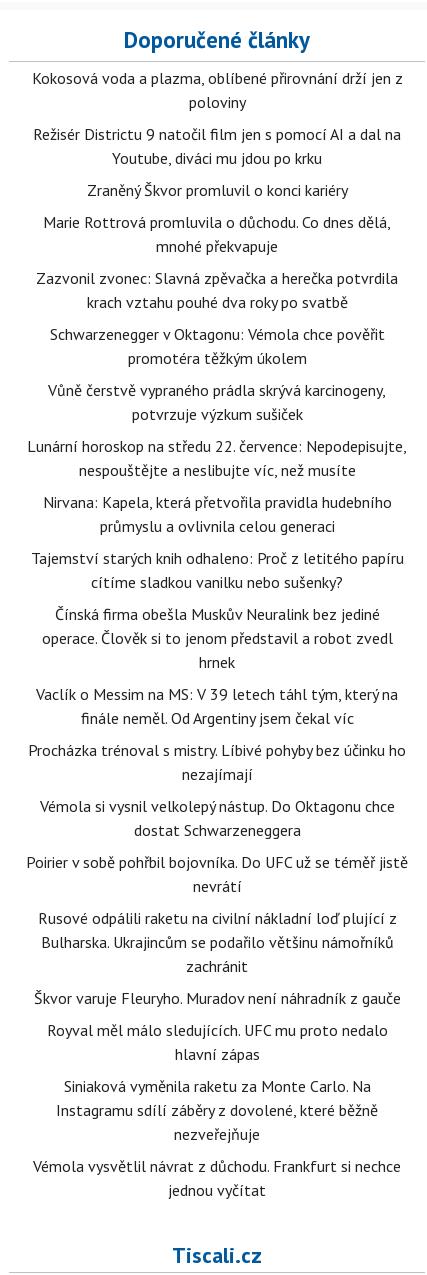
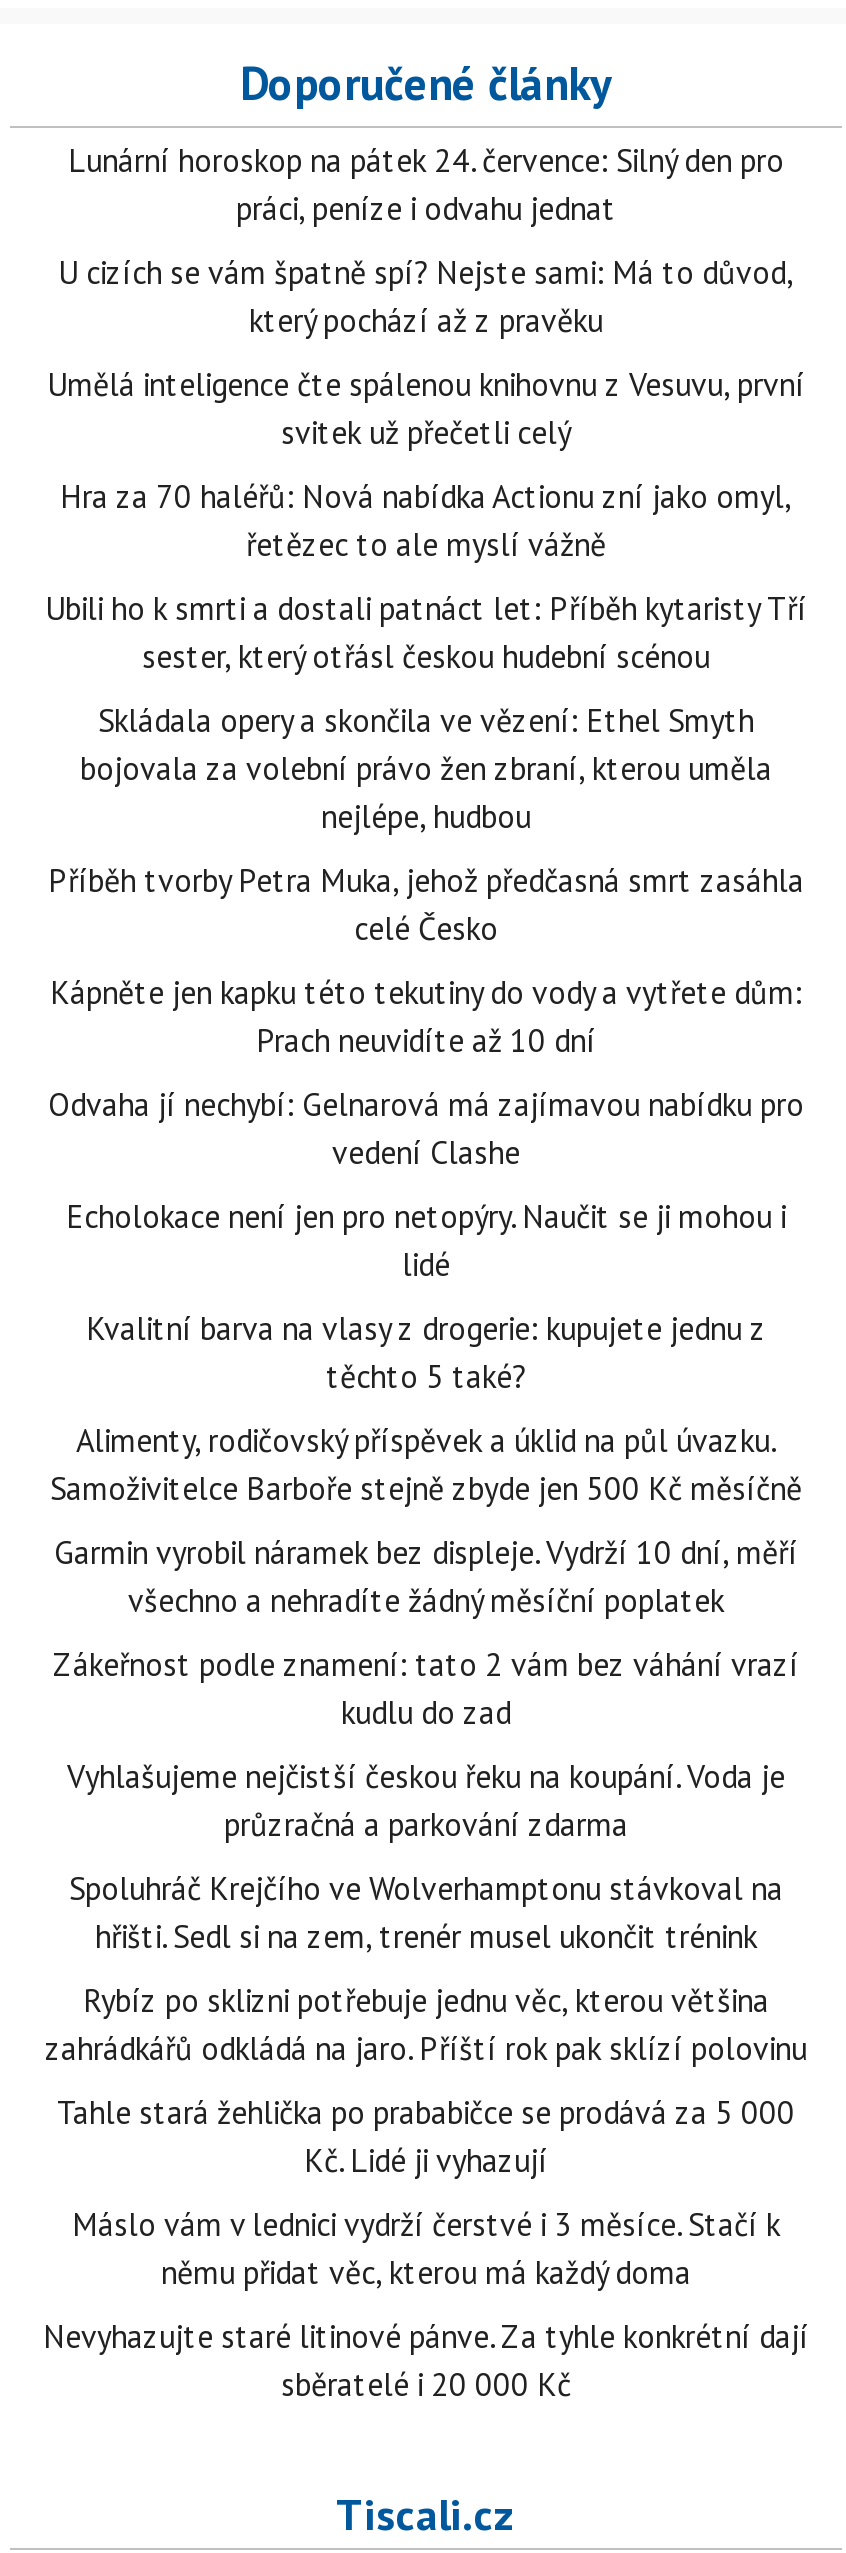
[31,68,402,112] Kokosová voda a plazma, oblíbené přirovnání drží jen z | poloviny -> [68,140,784,228] Lunární horoskop na pátek 24. července: Silný den pro | práci, peníze i odvahu jednat
[33,124,401,168] Režisér Districtu 9 natočil film jen s pomocí AI a dal na | Youtube, diváci mu jdou po krku -> [58,252,794,340] U cizích se vám špatně spí? Nejste sami: Má to důvod, | který pochází až z pravěku
[86,180,347,200] Zraněný Škvor promluvil o konci kariéry -> [47,364,805,452] Umělá inteligence čte spálenou knihovnu z Vesuvu, první | svitek už přečetli celý
[43,212,391,256] Marie Rottrová promluvila o důchodu. Co dnes dělá, | mnohé překvapuje -> [60,476,792,564] Hra za 70 haléřů: Nová nabídka Actionu zní jako omyl, | řetězec to ale myslí vážně
[36,268,398,312] Zazvonil zvonec: Slavná zpěvačka a herečka potvrdila | krach vztahu pouhé dva roky po svatbě -> [45,588,807,676] Ubili ho k smrti a dostali patnáct let: Příběh kytaristy Tří | sester, který otřásl českou hudební scénou
[49,324,384,368] Schwarzenegger v Oktagonu: Vémola chce pověřit | promotéra těžkým úkolem -> [80,700,772,836] Skládala opery a skončila ve vězení: Ethel Smyth | bojovala za volební právo žen zbraní, kterou uměla | nejlépe, hudbou
[48,380,386,424] Vůně čerstvě vypraného prádla skrývá karcinogeny, | potvrzuje výzkum sušiček -> [48,860,804,948] Příběh tvorby Petra Muka, jehož předčasná smrt zasáhla | celé Česko
[27,436,407,480] Lunární horoskop na středu 22. července: Nepodepisujte, | nespouštějte a neslibujte víc, než musíte -> [50,972,802,1060] Kápněte jen kapku této tekutiny do vody a vytřete dům: | Prach neuvidíte až 10 dní
[42,492,391,536] Nirvana: Kapela, která přetvořila pravidla hudebního | průmyslu a ovlivnila celou generaci -> [48,1084,804,1172] Odvaha jí nechybí: Gelnarová má zajímavou nabídku pro | vedení Clashe
[30,548,403,592] Tajemství starých knih odhaleno: Proč z letitého papíru | cítíme sladkou vanilku nebo sušenky? -> [66,1196,786,1284] Echolokace není jen pro netopýry. Naučit se ji mohou i | lidé
[41,604,392,672] Čínská firma obešla Muskův Neuralink bez jediné | operace. Člověk si to jenom představil a robot zvedl | hrnek -> [86,1308,766,1396] Kvalitní barva na vlasy z drogerie: kupujete jednu z | těchto 5 také?
[36,684,398,728] Vaclík o Messim na MS: V 39 letech táhl tým, který na | finále neměl. Od Argentiny jsem čekal víc -> [50,1420,802,1508] Alimenty, rodičovský příspěvek a úklid na půl úvazku. | Samoživitelce Barboře stejně zbyde jen 500 Kč měsíčně
[28,740,406,784] Procházka trénoval s mistry. Líbivé pohyby bez účinku ho | nezajímají -> [54,1532,798,1620] Garmin vyrobil náramek bez displeje. Vydrží 10 dní, měří | všechno a nehradíte žádný měsíční poplatek
[39,796,394,840] Vémola si vysnil velkolepý nástup. Do Oktagonu chce | dostat Schwarzeneggera -> [53,1644,799,1732] Zákeřnost podle znamení: tato 2 vám bez váhání vrazí | kudlu do zad
[26,852,408,896] Poirier v sobě pohřbil bojovníka. Do UFC už se téměř jistě | nevrátí -> [67,1756,785,1844] Vyhlašujeme nejčistší českou řeku na koupání. Voda je | průzračná a parkování zdarma
[37,908,396,976] Rusové odpálili raketu na civilní nákladní loď plující z | Bulharska. Ukrajincům se podařilo většinu námořníků | zachránit -> [69,1868,783,1956] Spoluhráč Krejčího ve Wolverhamptonu stávkoval na | hřišti. Sedl si na zem, trenér musel ukončit trénink
[33,988,400,1008] Škvor varuje Fleuryho. Muradov není náhradník z gauče -> [45,1980,807,2068] Rybíz po sklizni potřebuje jednu věc, kterou většina | zahrádkářů odkládá na jaro. Příští rok pak sklízí polovinu
[46,1020,387,1064] Royval měl málo sledujících. UFC mu proto nedalo | hlavní zápas -> [57,2092,795,2180] Tahle stará žehlička po prababičce se prodává za 5 000 | Kč. Lidé ji vyhazují
[56,1076,378,1144] Siniaková vyměnila raketu za Monte Carlo. Na | Instagramu sdílí záběry z dovolené, které běžně | nezveřejňuje -> [72,2204,780,2292] Máslo vám v lednici vydrží čerstvé i 3 měsíce. Stačí k | němu přidat věc, kterou má každý doma
[33,1156,401,1200] Vémola vysvětlil návrat z důchodu. Frankfurt si nechce | jednou vyčítat -> [43,2316,809,2404] Nevyhazujte staré litinové pánve. Za tyhle konkrétní dají | sběratelé i 20 000 Kč

